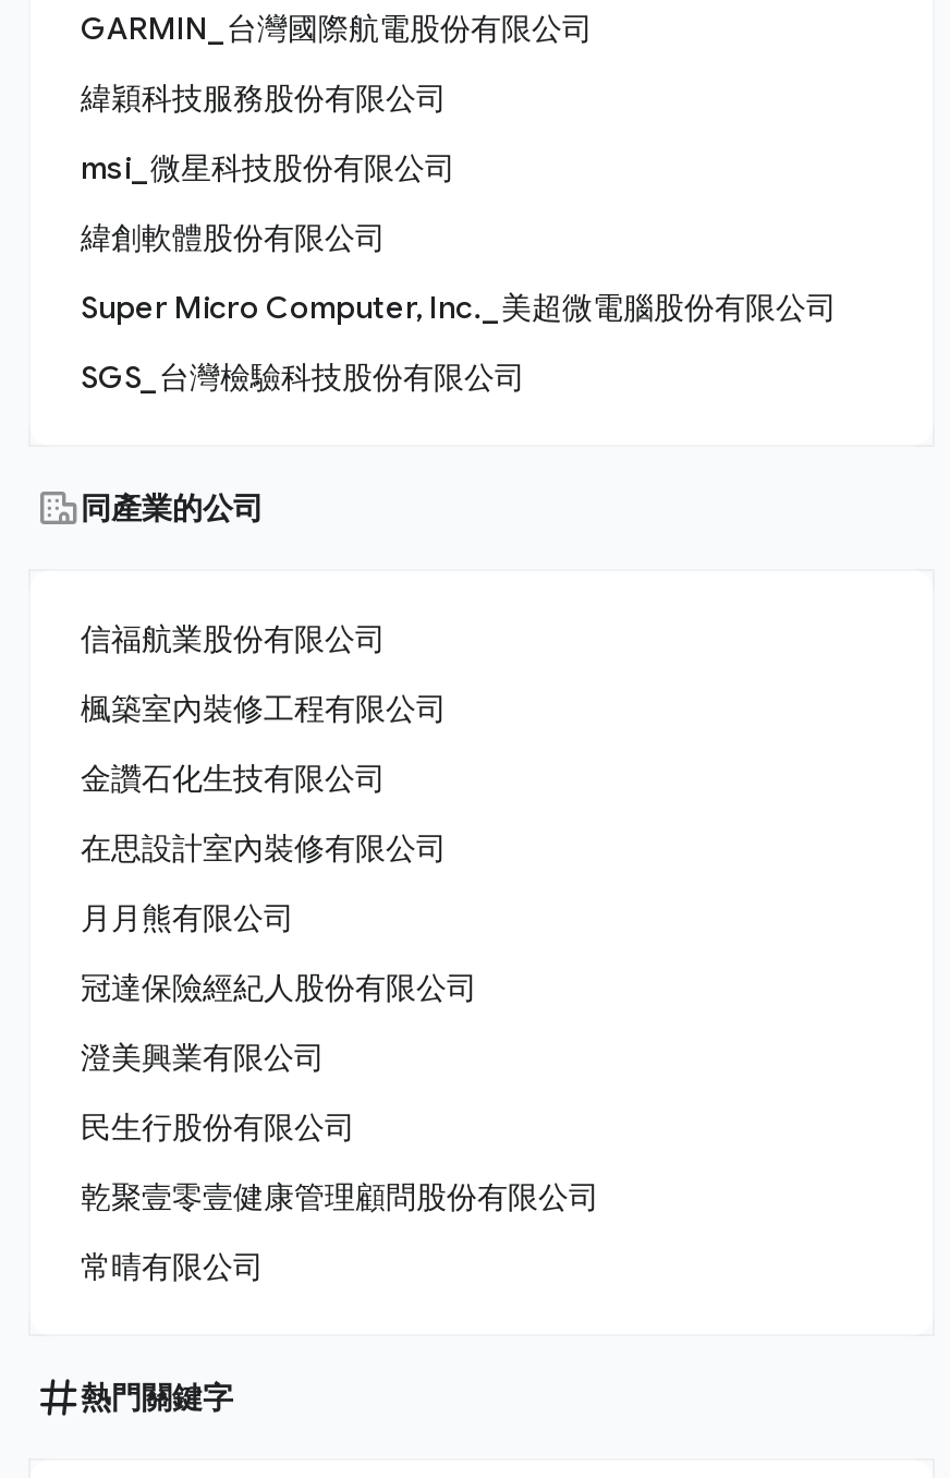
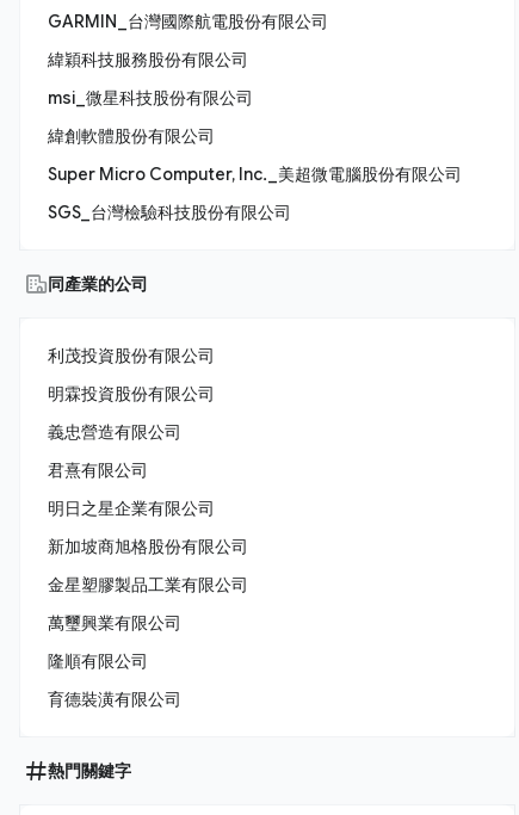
[81,619,386,656] 信福航業股份有限公司 -> [48,345,215,365] 利茂投資股份有限公司
[81,689,447,726] 楓築室內裝修工程有限公司 -> [48,383,215,403] 明霖投資股份有限公司
[81,759,386,796] 金讚石化生技有限公司 -> [48,421,181,442] 義忠營造有限公司
[81,829,447,866] 在思設計室內裝修有限公司 -> [48,460,148,480] 君熹有限公司
[81,898,294,935] 月月熊有限公司 -> [48,498,215,518] 明日之星企業有限公司
[81,968,477,1005] 冠達保險經紀人股份有限公司 -> [48,536,248,556] 新加坡商旭格股份有限公司
[81,1038,325,1075] 澄美興業有限公司 -> [48,574,248,594] 金星塑膠製品工業有限公司
[81,1108,355,1145] 民生行股份有限公司 -> [48,612,181,633] 萬璽興業有限公司
[81,1177,599,1214] 乾聚壹零壹健康管理顧問股份有限公司 -> [48,650,148,671] 隆順有限公司
[81,1247,264,1284] 常晴有限公司 -> [48,689,181,709] 育德裝潢有限公司

